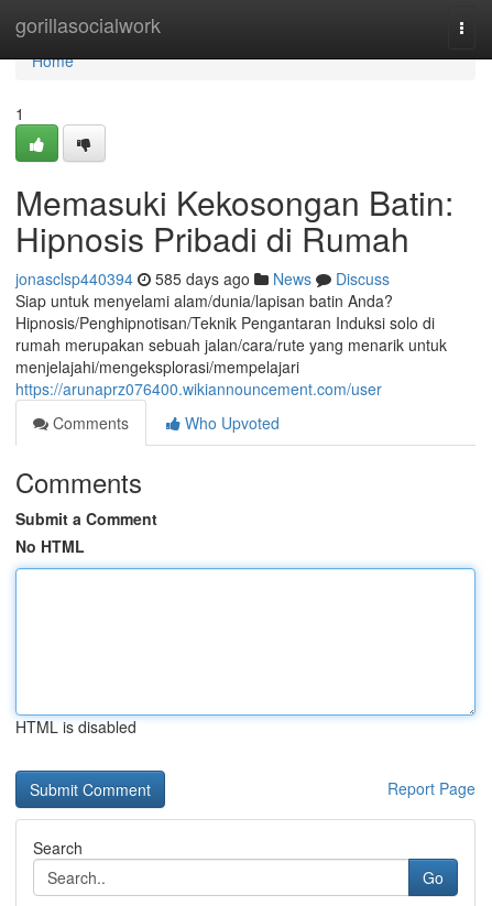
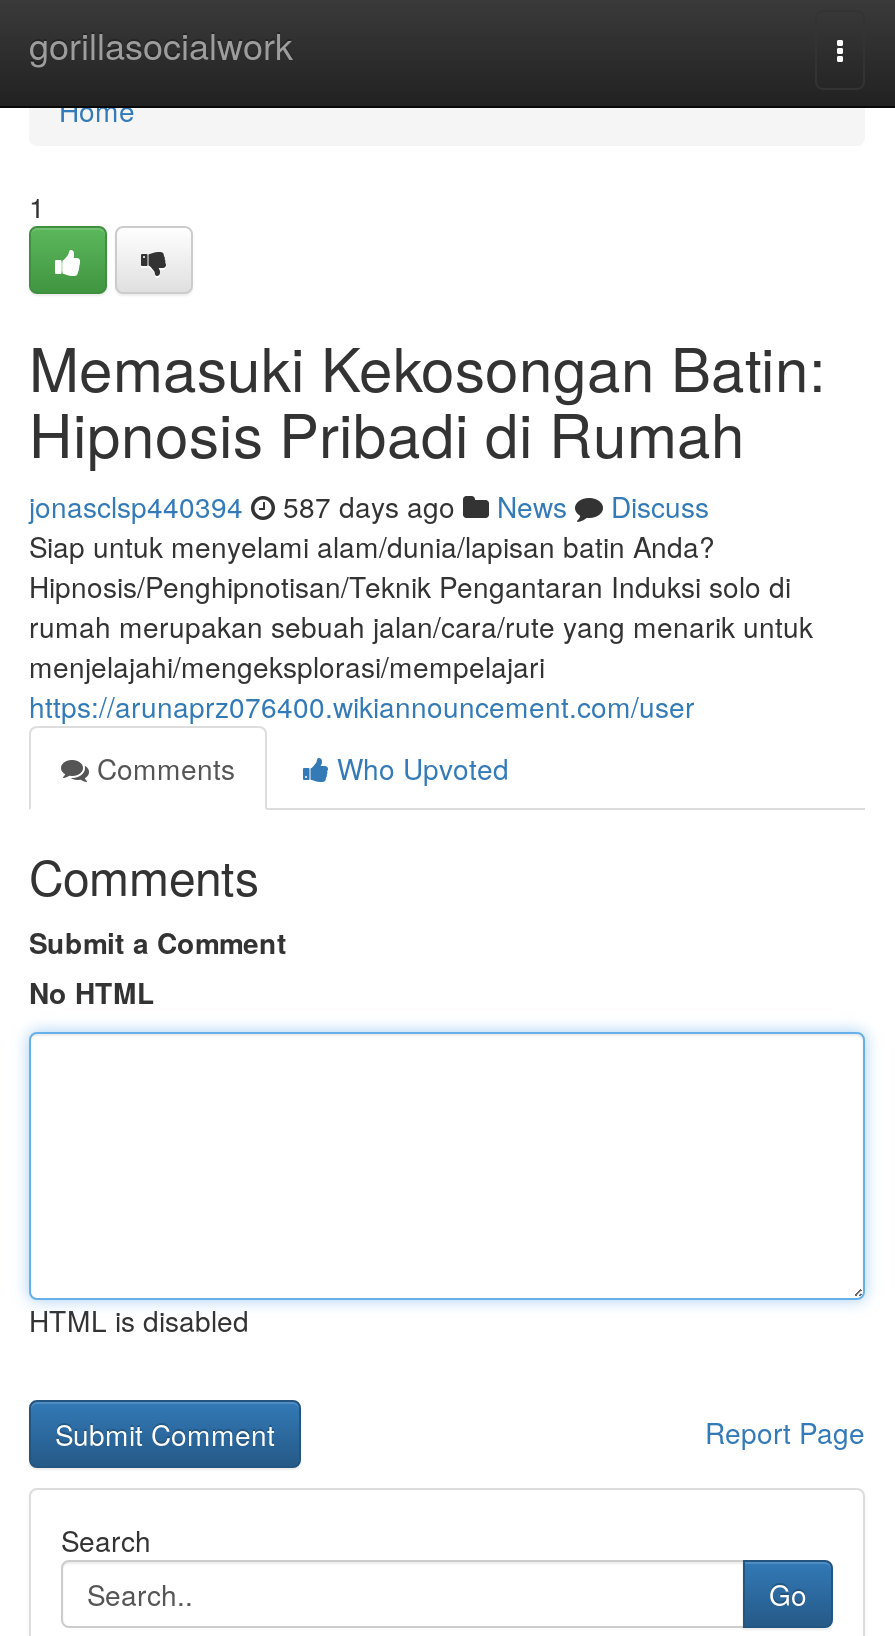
[15,268,390,290] jonasclsp440394 585 days ago News Discuss -> [29,486,709,526] jonasclsp440394 587 days ago News Discuss

